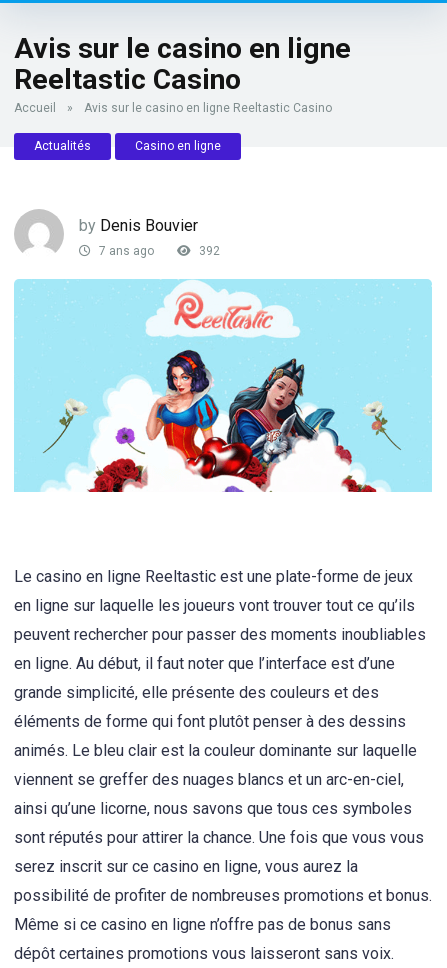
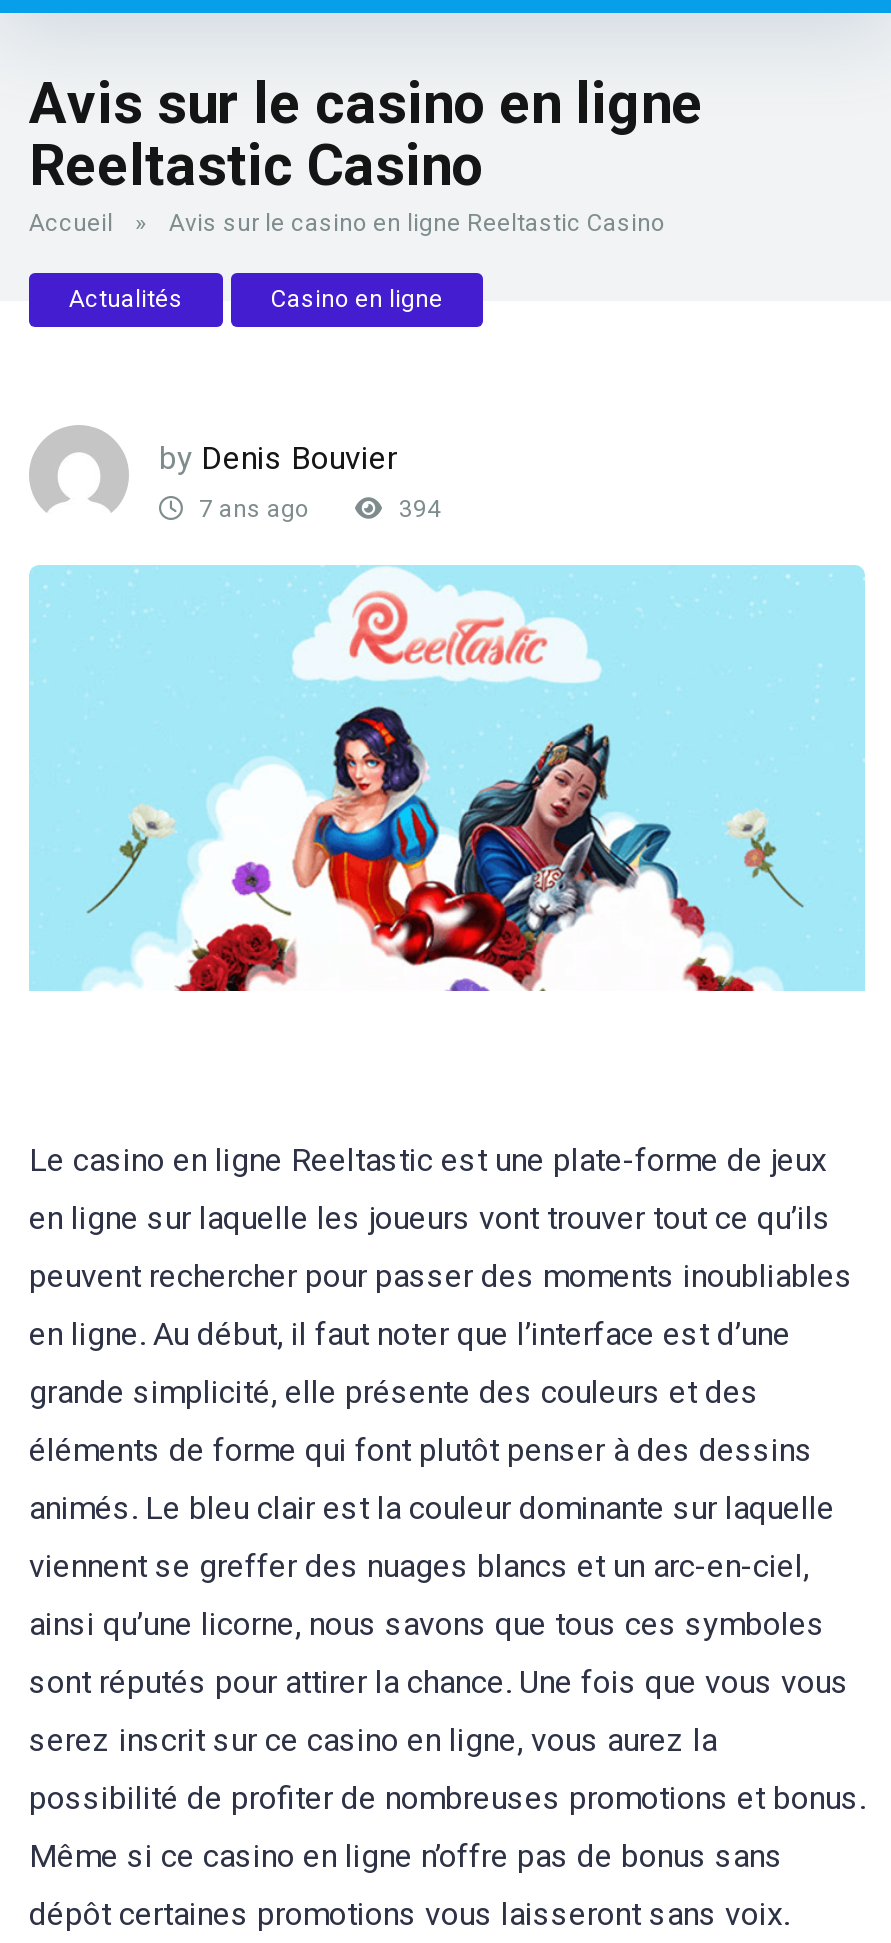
[196,244,220,258] 392 -> [393,495,441,523] 394

